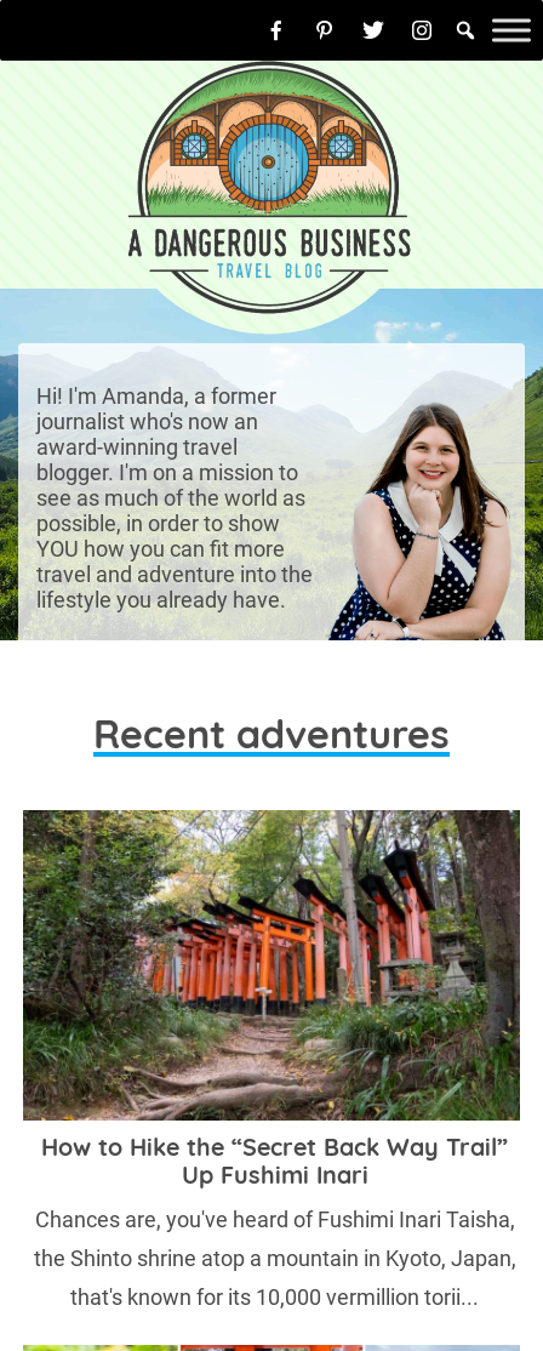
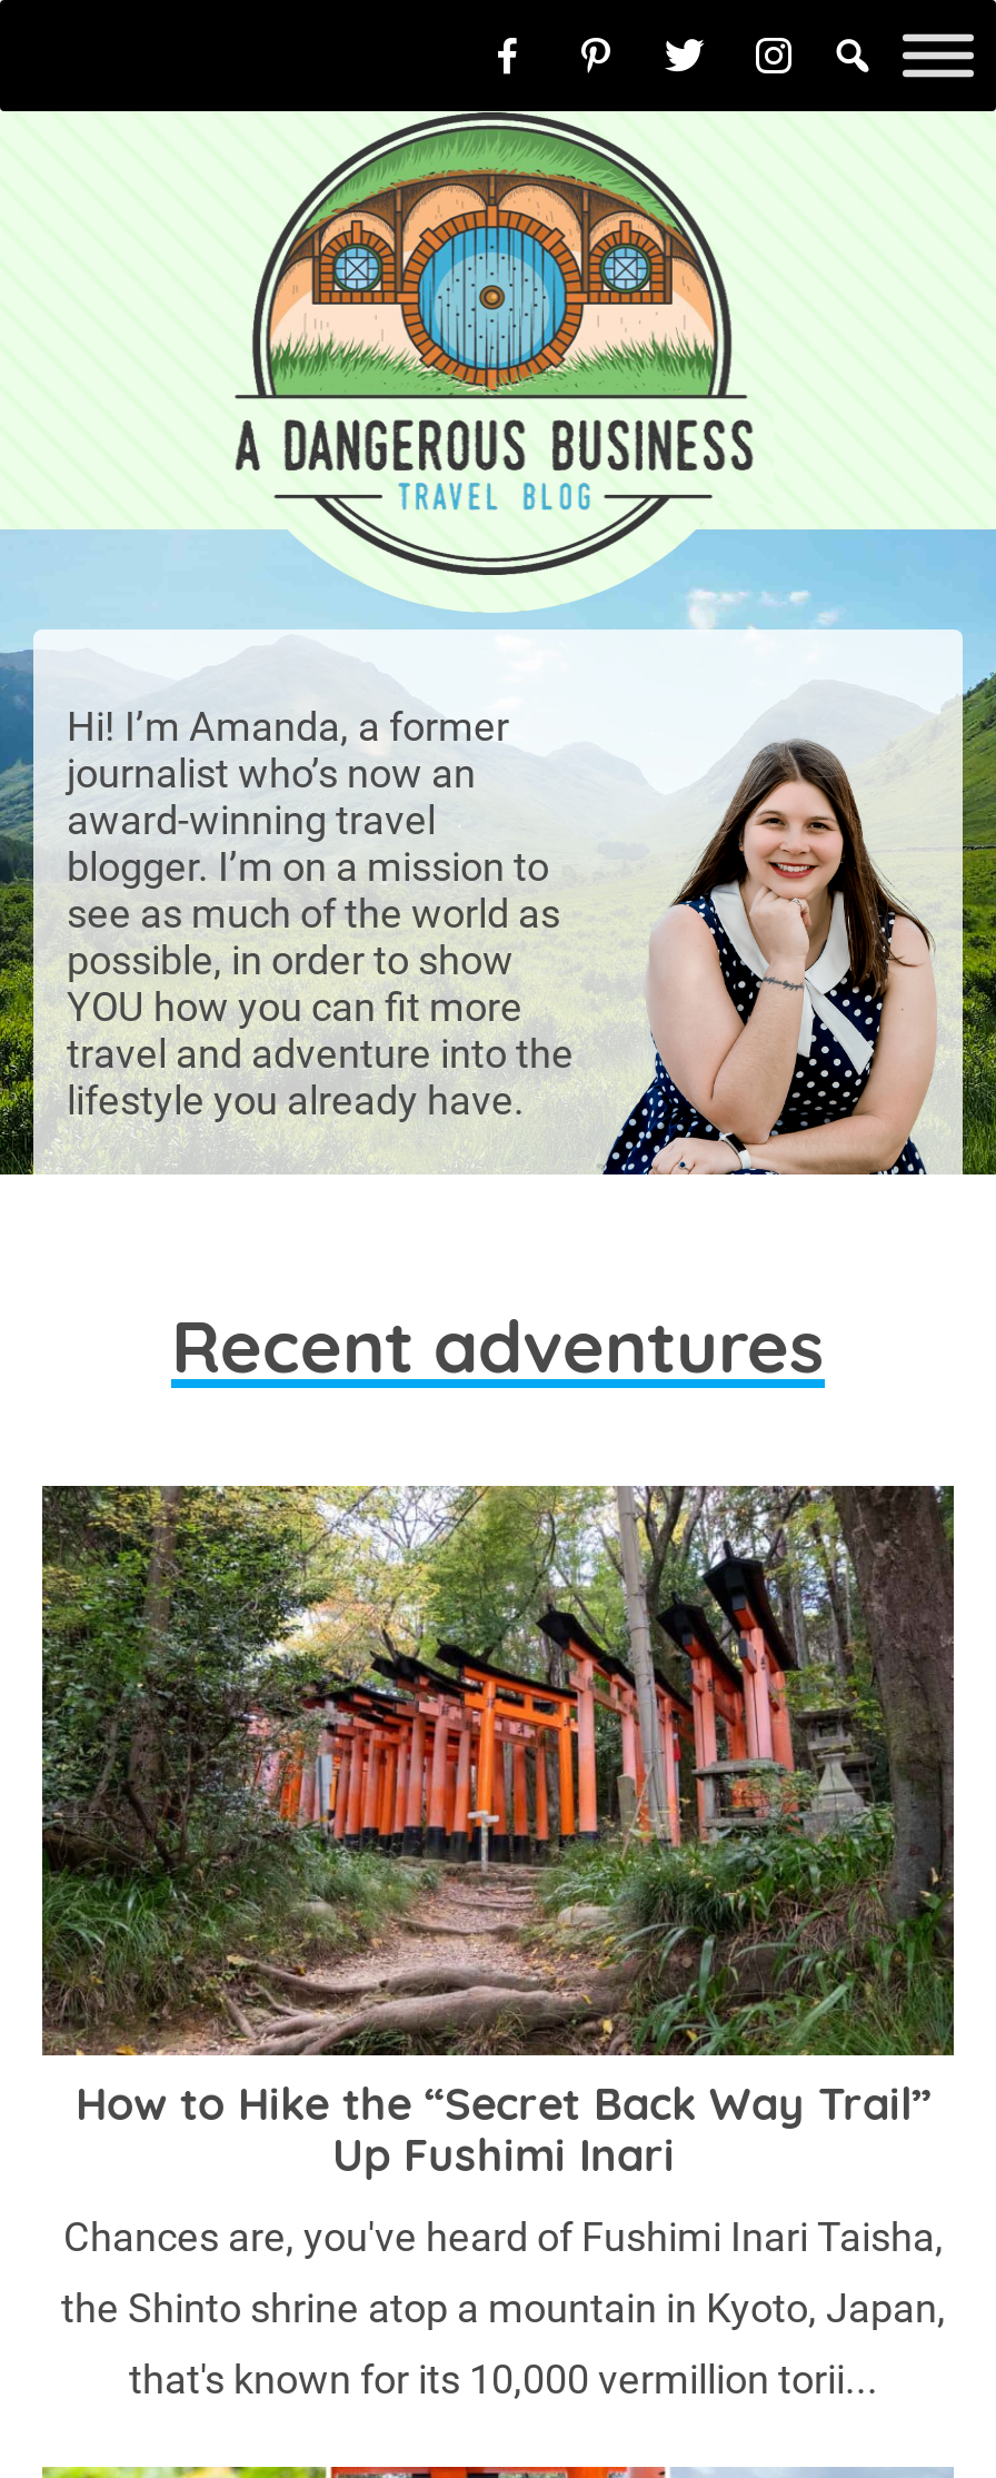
[36,383,276,409] Hi! I'm Amanda, a former -> [67,703,509,750] Hi! I’m Amanda, a former
[36,409,258,434] journalist who's now an -> [67,750,476,796] journalist who’s now an
[36,460,298,485] blogger. I'm on a mission to -> [67,843,549,890] blogger. I’m on a mission to

